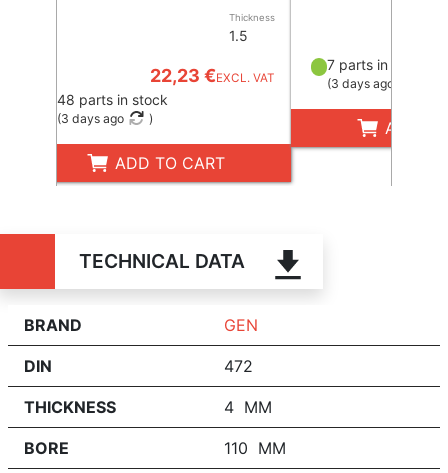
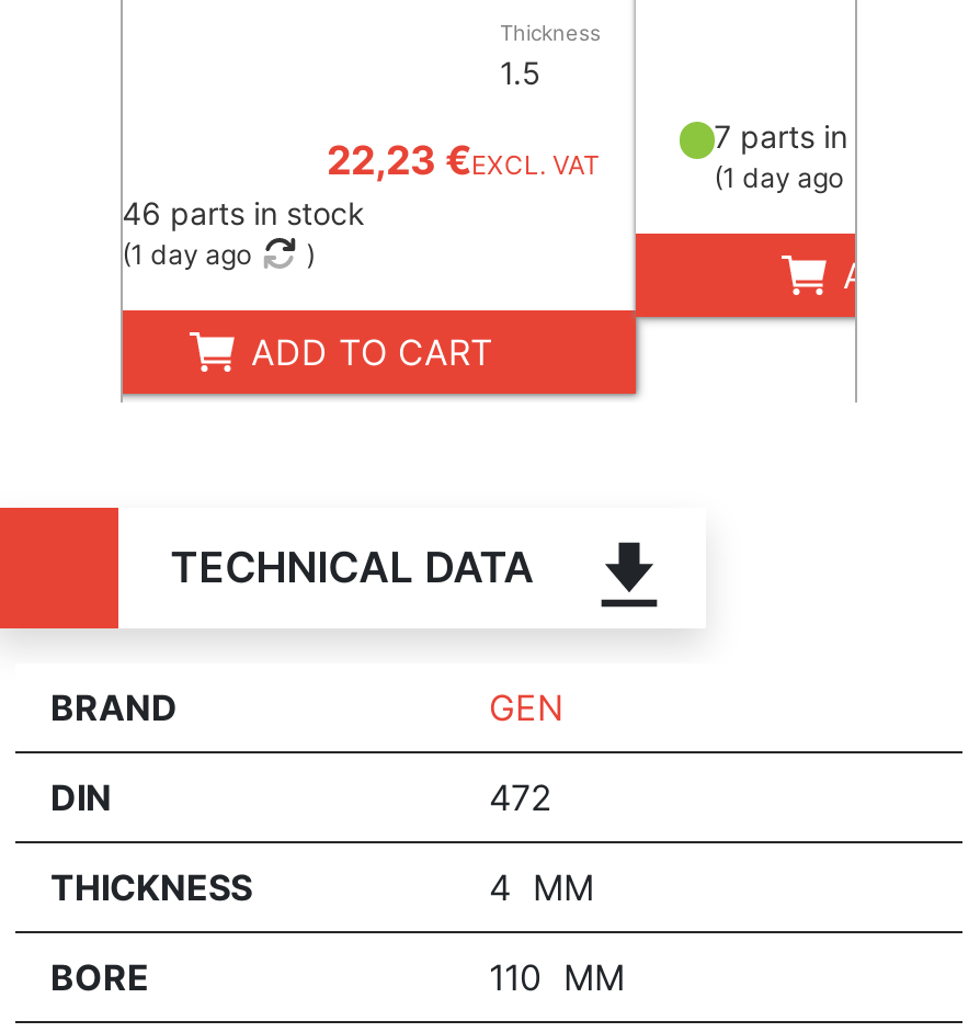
[327,76,394,91] (3 days ago -> [714,160,843,193] (1 day ago
[57,91,168,108] 48 parts in stock -> [122,193,365,231] 46 parts in stock
[57,111,124,126] (3 days ago -> [122,237,251,270] (1 day ago

